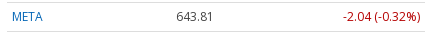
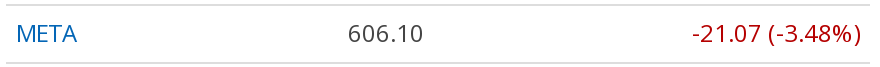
[176,8,214,25] 643.81 -> [348,15,424,49] 606.10
[343,8,420,25] -2.04 (-0.32%) -> [692,15,860,49] -21.07 (-3.48%)

